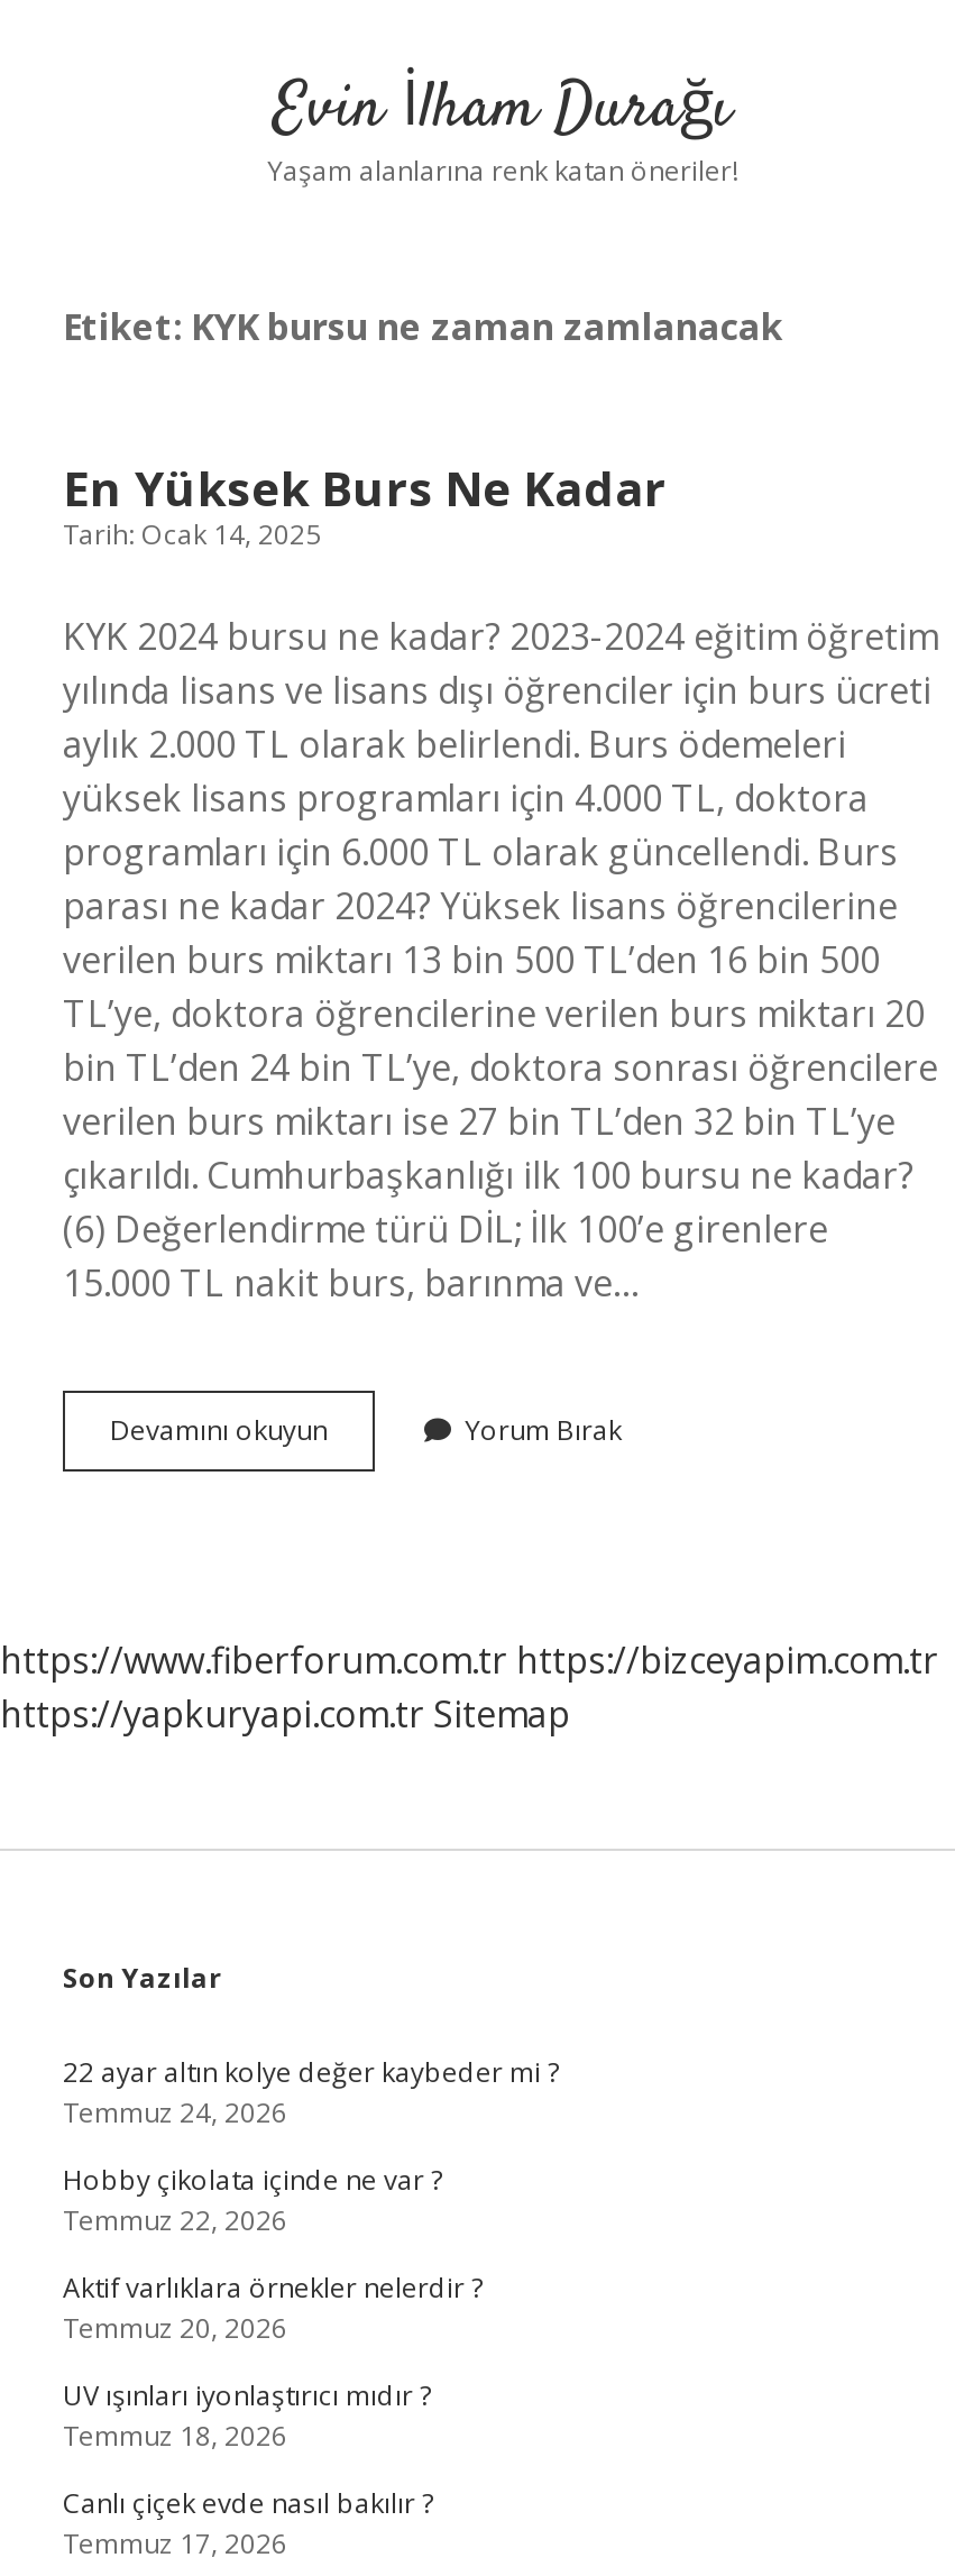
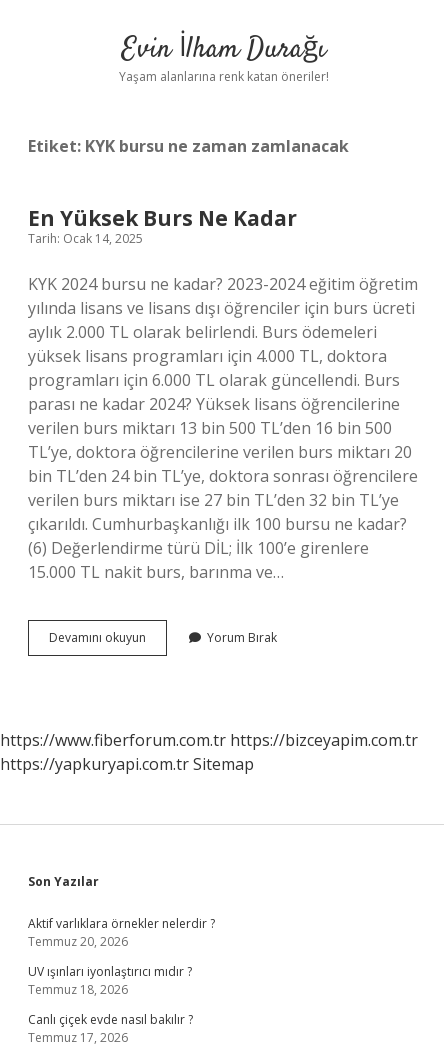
[63,2053,559,2239] 22 ayar altın kolye değer kaybeder mi ? | Temmuz 24, 2026 | Hobby çikolata içinde ne var ? | Temmuz 22, 2026 -> none

